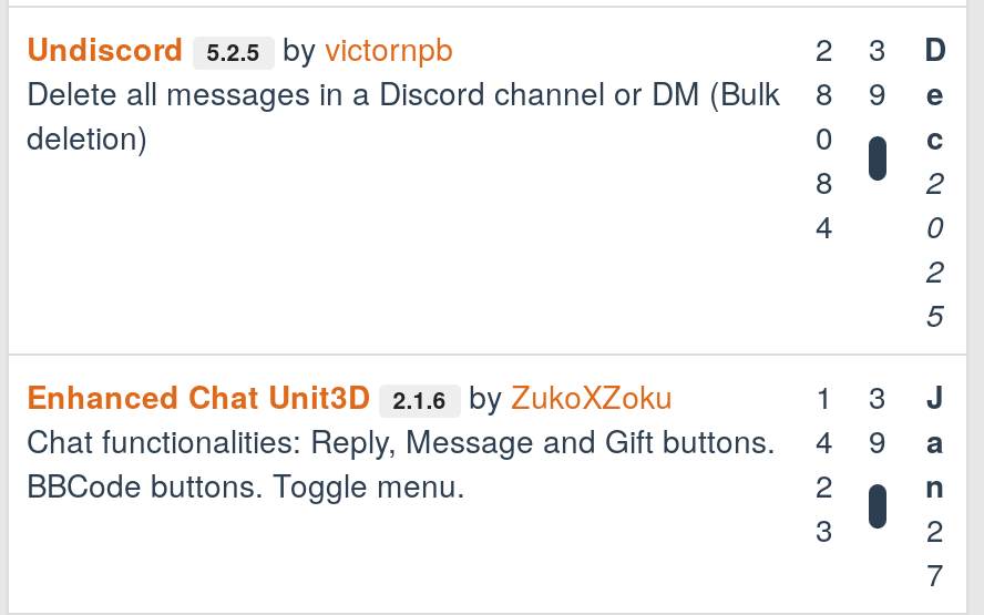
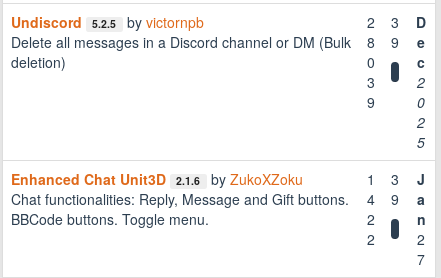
[816,158,833,203] 8 -> [367,72,375,92] 3
[816,203,833,247] 4 -> [367,92,375,112] 9
[816,506,833,551] 3 -> [367,229,375,249] 2

